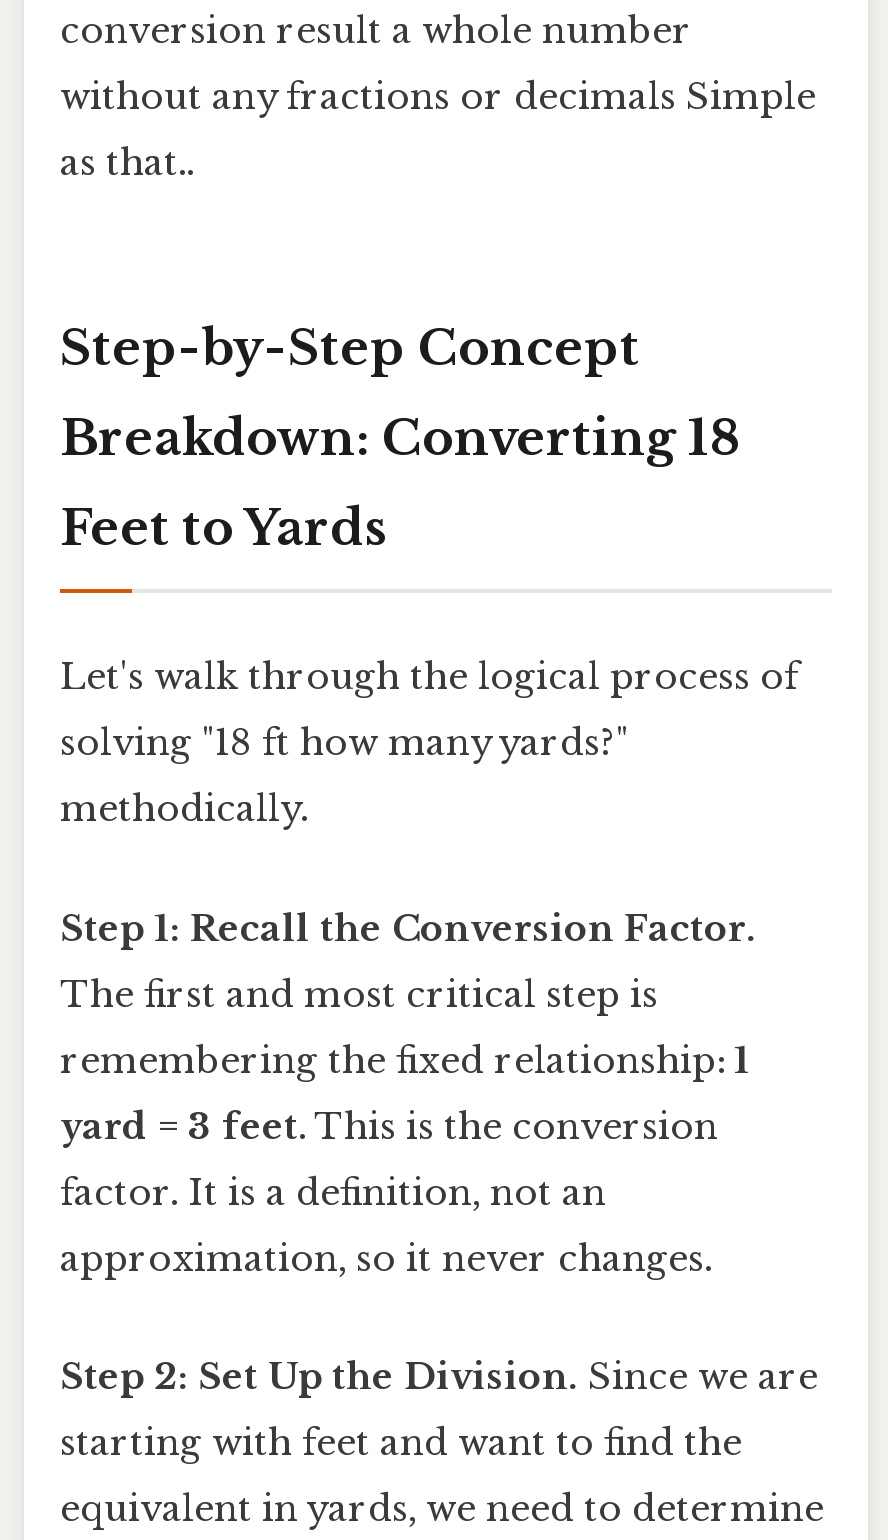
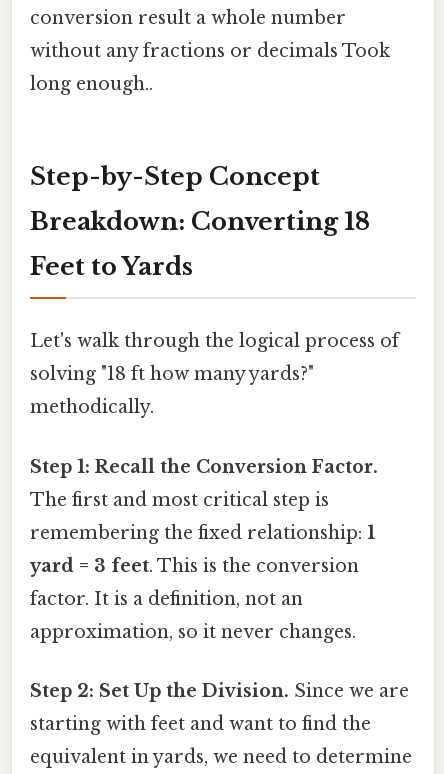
[60,76,816,120] without any fractions or decimals Simple -> [30,40,390,62] without any fractions or decimals Took
[60,142,194,186] as that.. -> [30,73,153,95] long enough..

